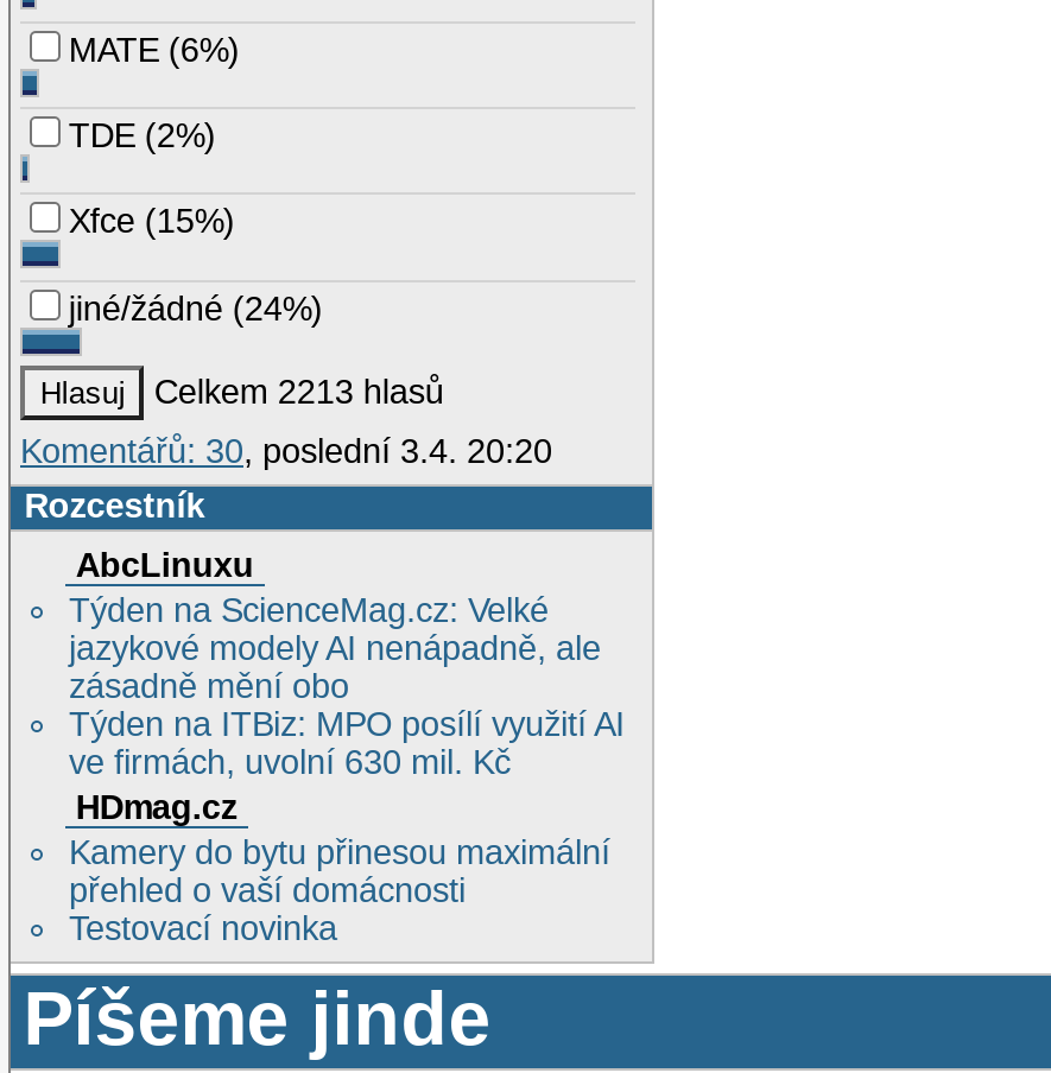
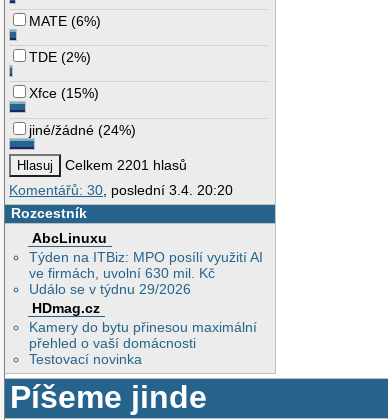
[144,373,444,411] Celkem 2213 hlasů -> [61,157,187,173] Celkem 2201 hlasů
[69,591,601,705] Týden na ScienceMag.cz: Velké | jazykové modely AI nenápadně, ale | zásadně mění obo -> none
moved [69,705,625,781] -> [29,249,263,281]: Týden na ITBiz: MPO posílí využití AI | ve firmách, uvolní 630 mil. Kč
none -> [29,281,191,297] Událo se v týdnu 29/2026

